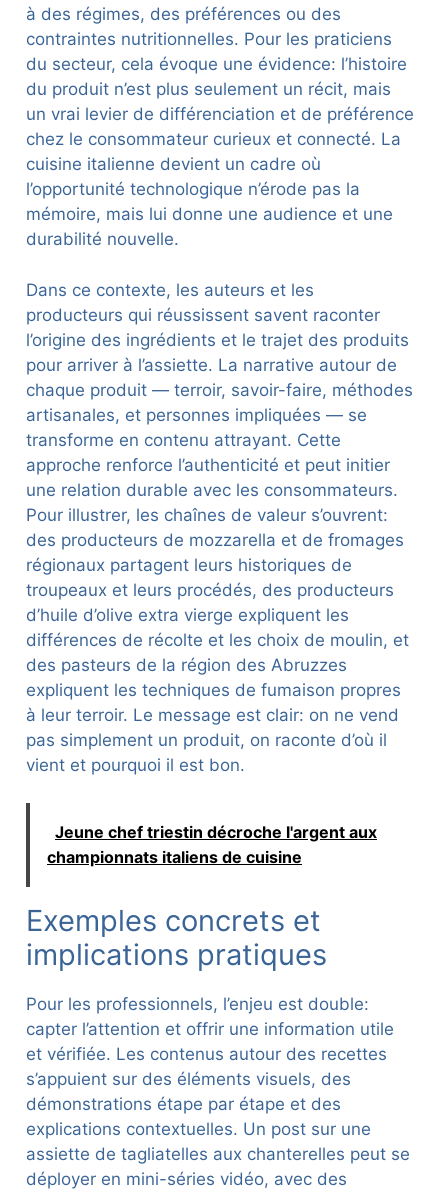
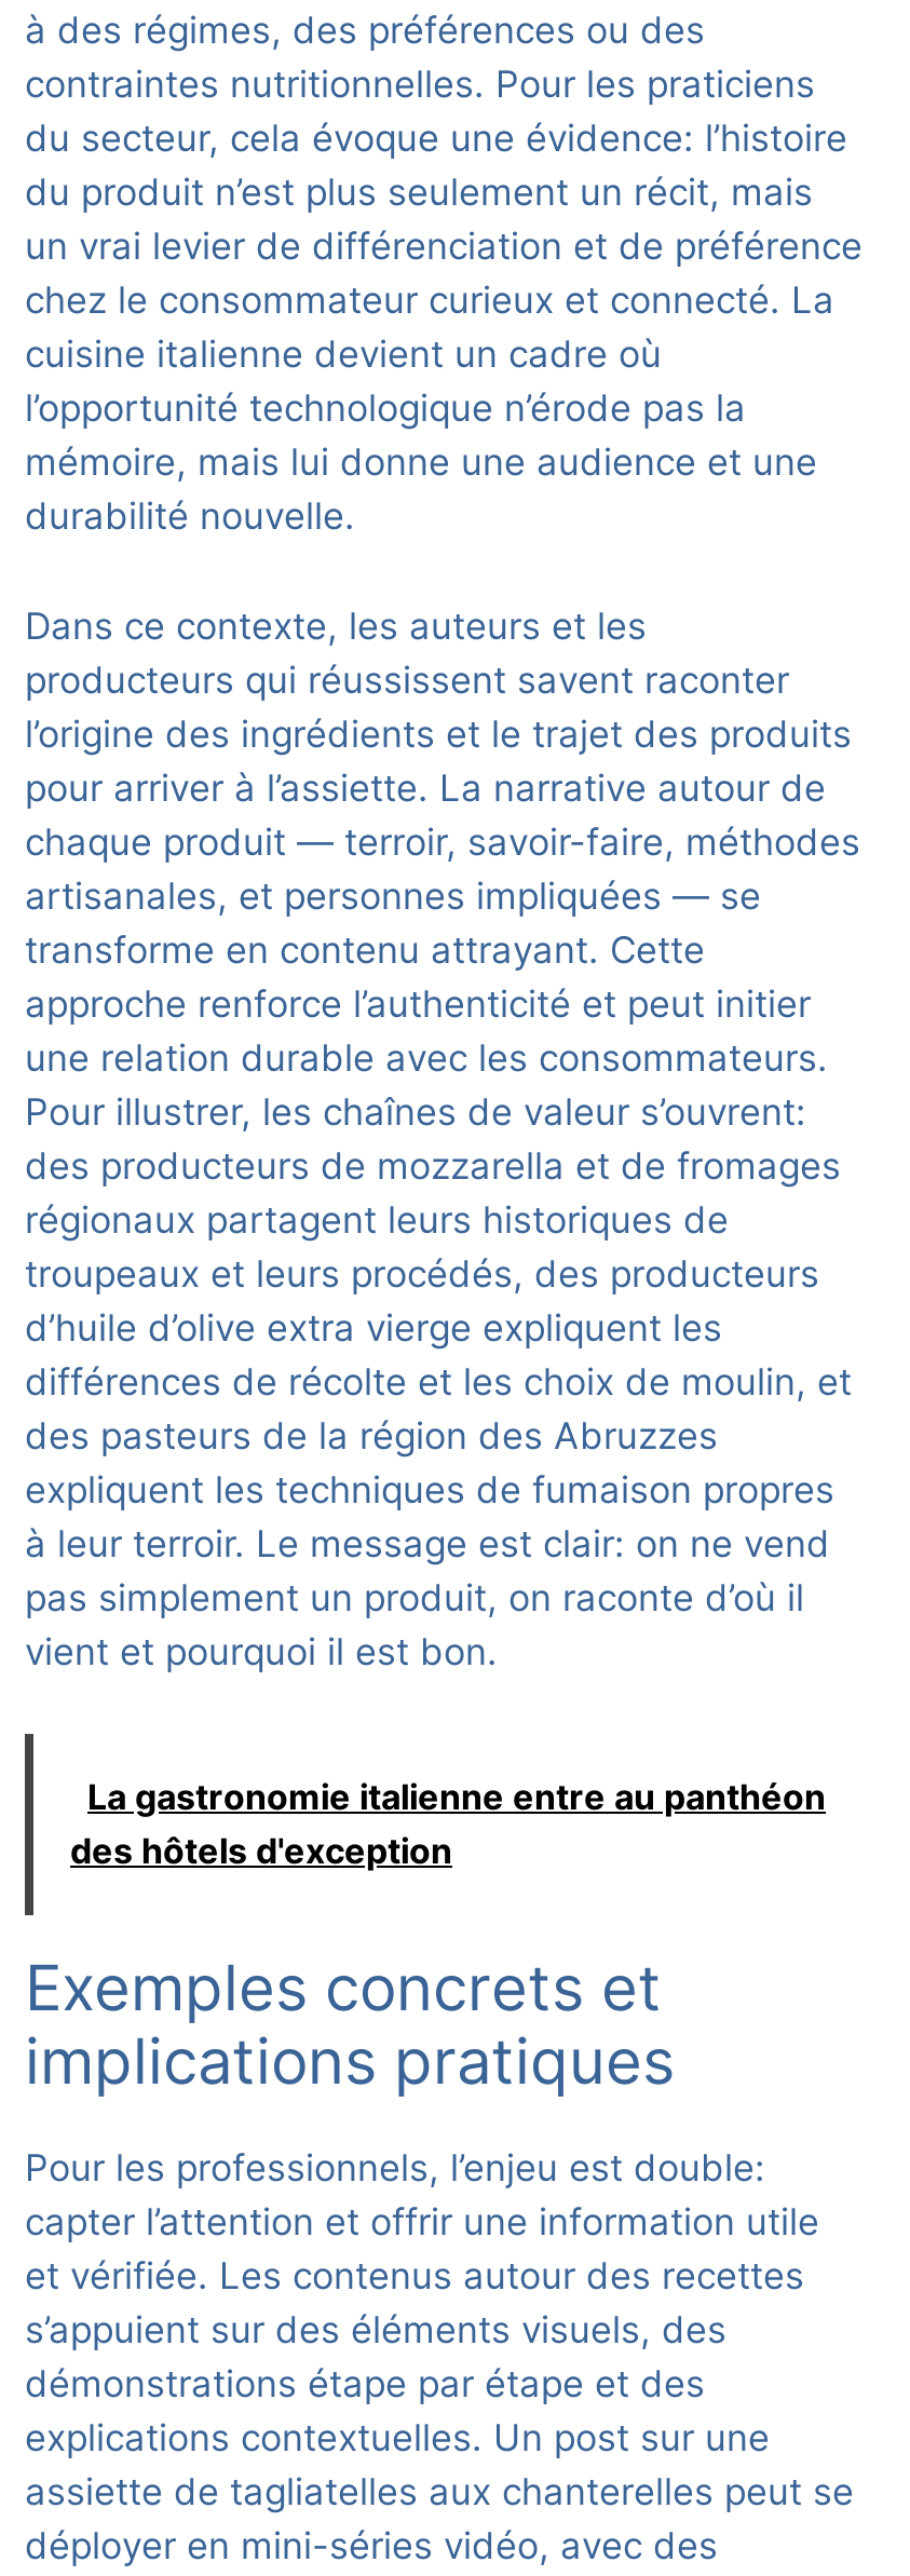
[47,822,377,867] Jeune chef triestin décroche l'argent aux | championnats italiens de cuisine -> [70,1775,826,1872] La gastronomie italienne entre au panthéon | des hôtels d'exception

